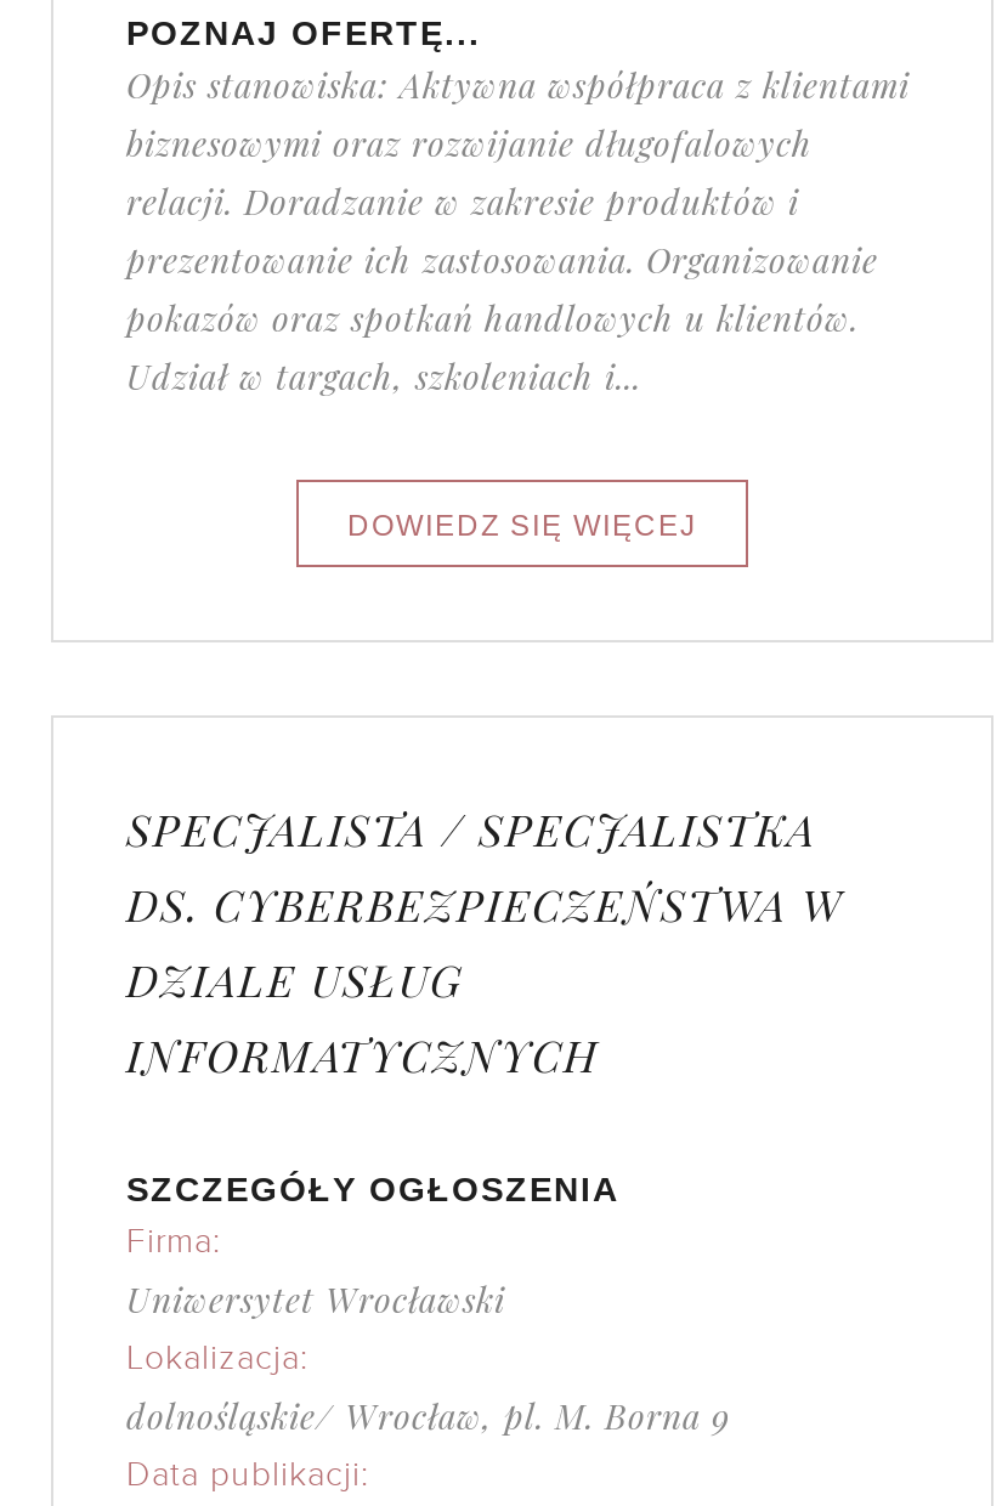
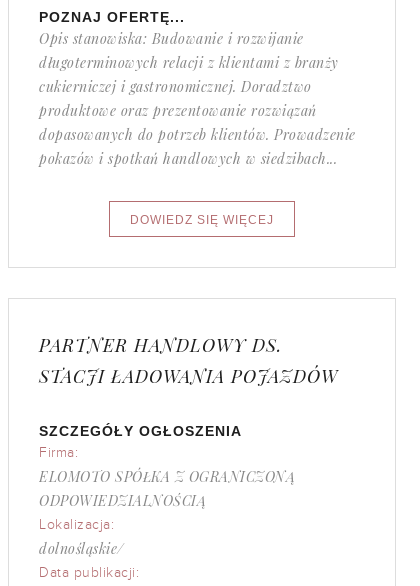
[126,62,910,400] Opis stanowiska: Aktywna współpraca z klientami | biznesowymi oraz rozwijanie długofalowych | relacji. Doradzanie w zakresie produktów i | prezentowanie ich zastosowania. Organizowanie | pokazów oraz spotkań handlowych u klientów. | Udział w targach, szkoleniach i... -> [39,29,355,168] Opis stanowiska: Budowanie i rozwijanie | długoterminowych relacji z klientami z branży | cukierniczej i gastronomicznej. Doradztwo | produktowe oraz prezentowanie rozwiązań | dopasowanych do potrzeb klientów. Prowadzenie | pokazów i spotkań handlowych w siedzibach...
[126,800,840,1085] SPECJALISTA / SPECJALISTKA | DS. CYBERBEZPIECZEŃSTWA W | DZIALE USŁUG | INFORMATYCZNYCH -> [39,333,338,388] PARTNER HANDLOWY DS. | STACJI ŁADOWANIA POJAZDÓW
moved [126,1170,619,1262] -> [39,423,242,461]: SZCZEGÓŁY OGŁOSZENIA | Firma:
[126,1276,505,1323] Uniwersytet Wrocławski -> [39,467,295,510] ELOMOTO SPÓŁKA Z OGRANICZONĄ | ODPOWIEDZIALNOŚCIĄ
[126,1393,730,1439] dolnośląskie/ Wrocław, pl. M. Borna 9 -> [39,539,124,558] dolnośląskie/

